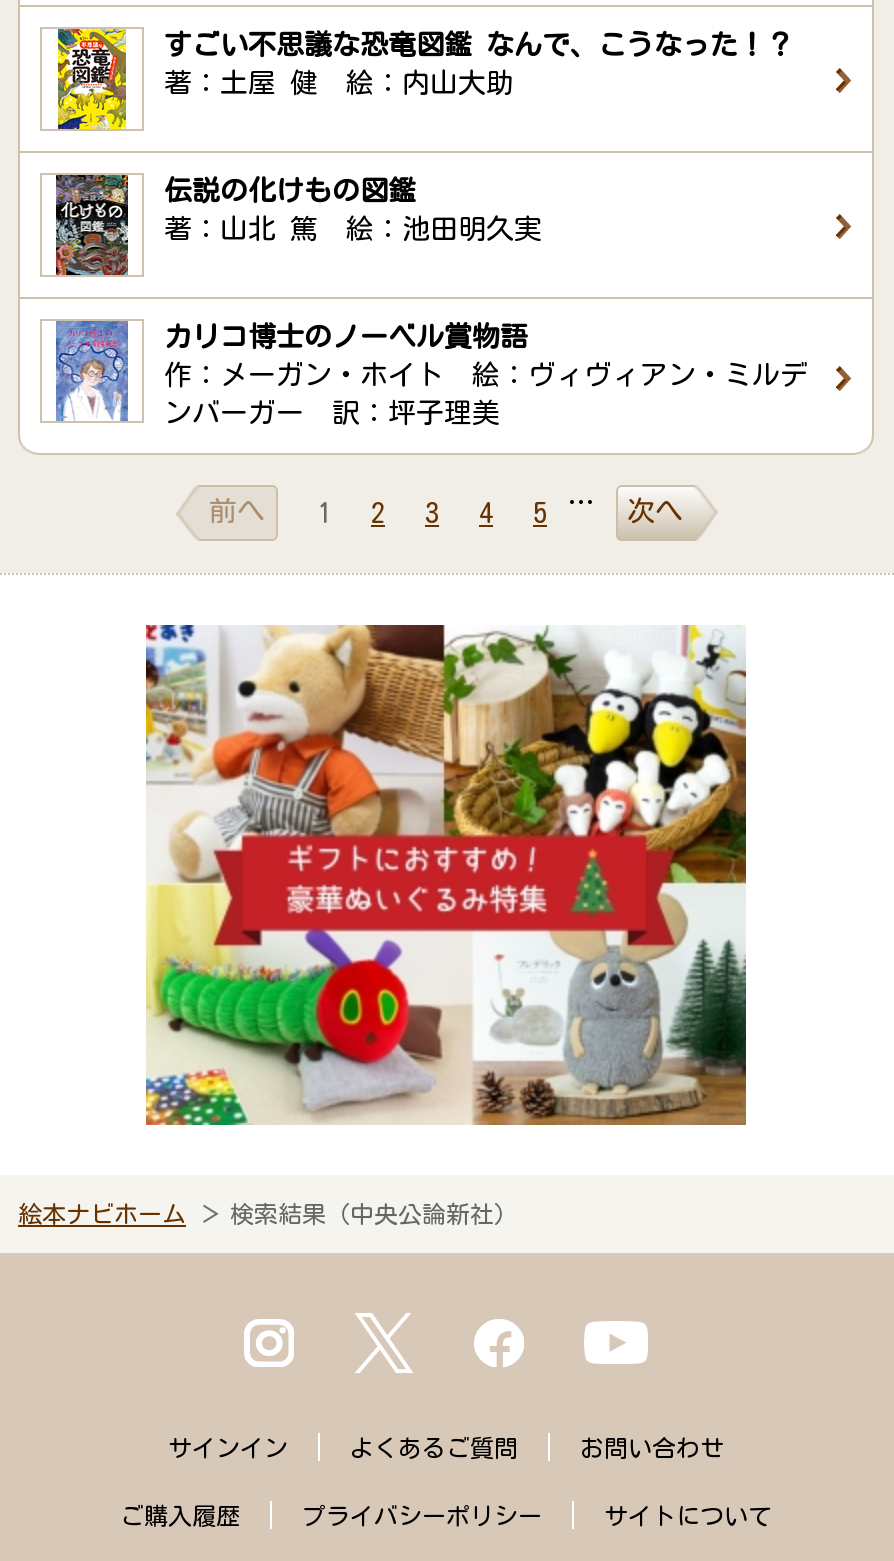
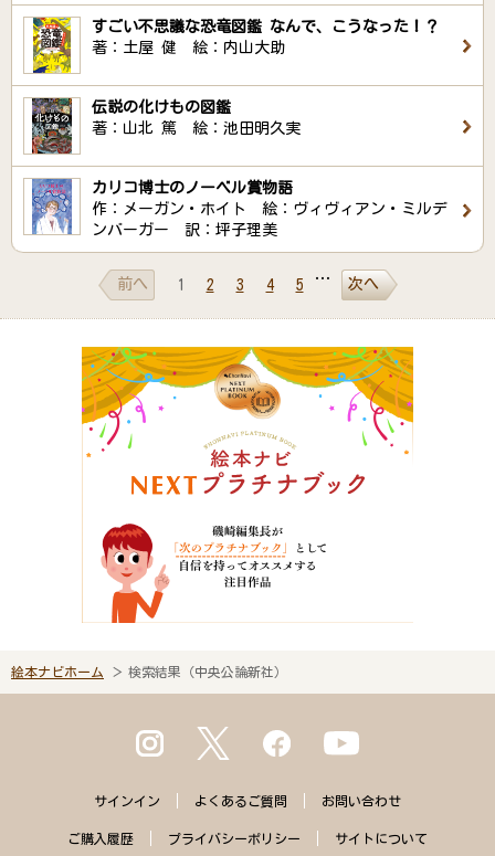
[144,623,748,1127] [image] -> [81,346,414,624] [image]

